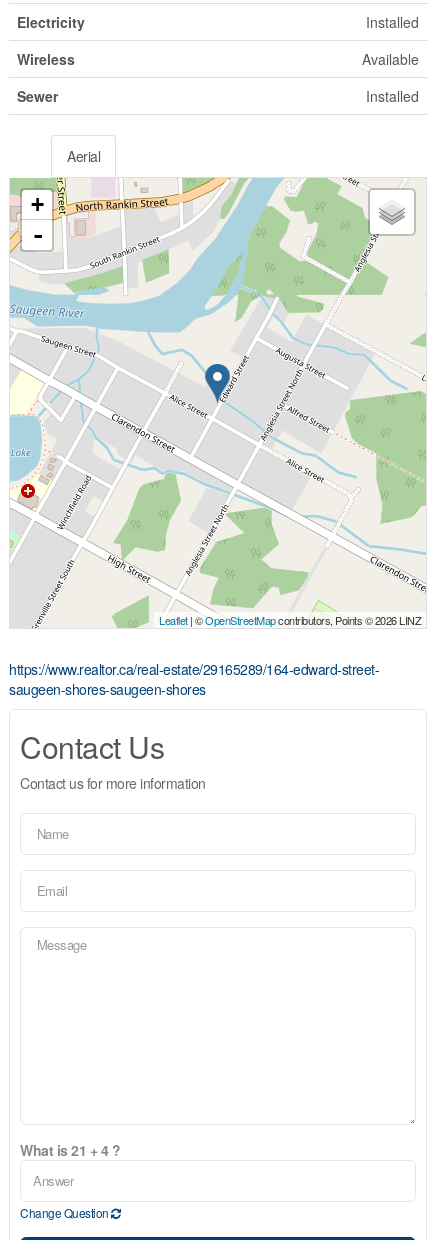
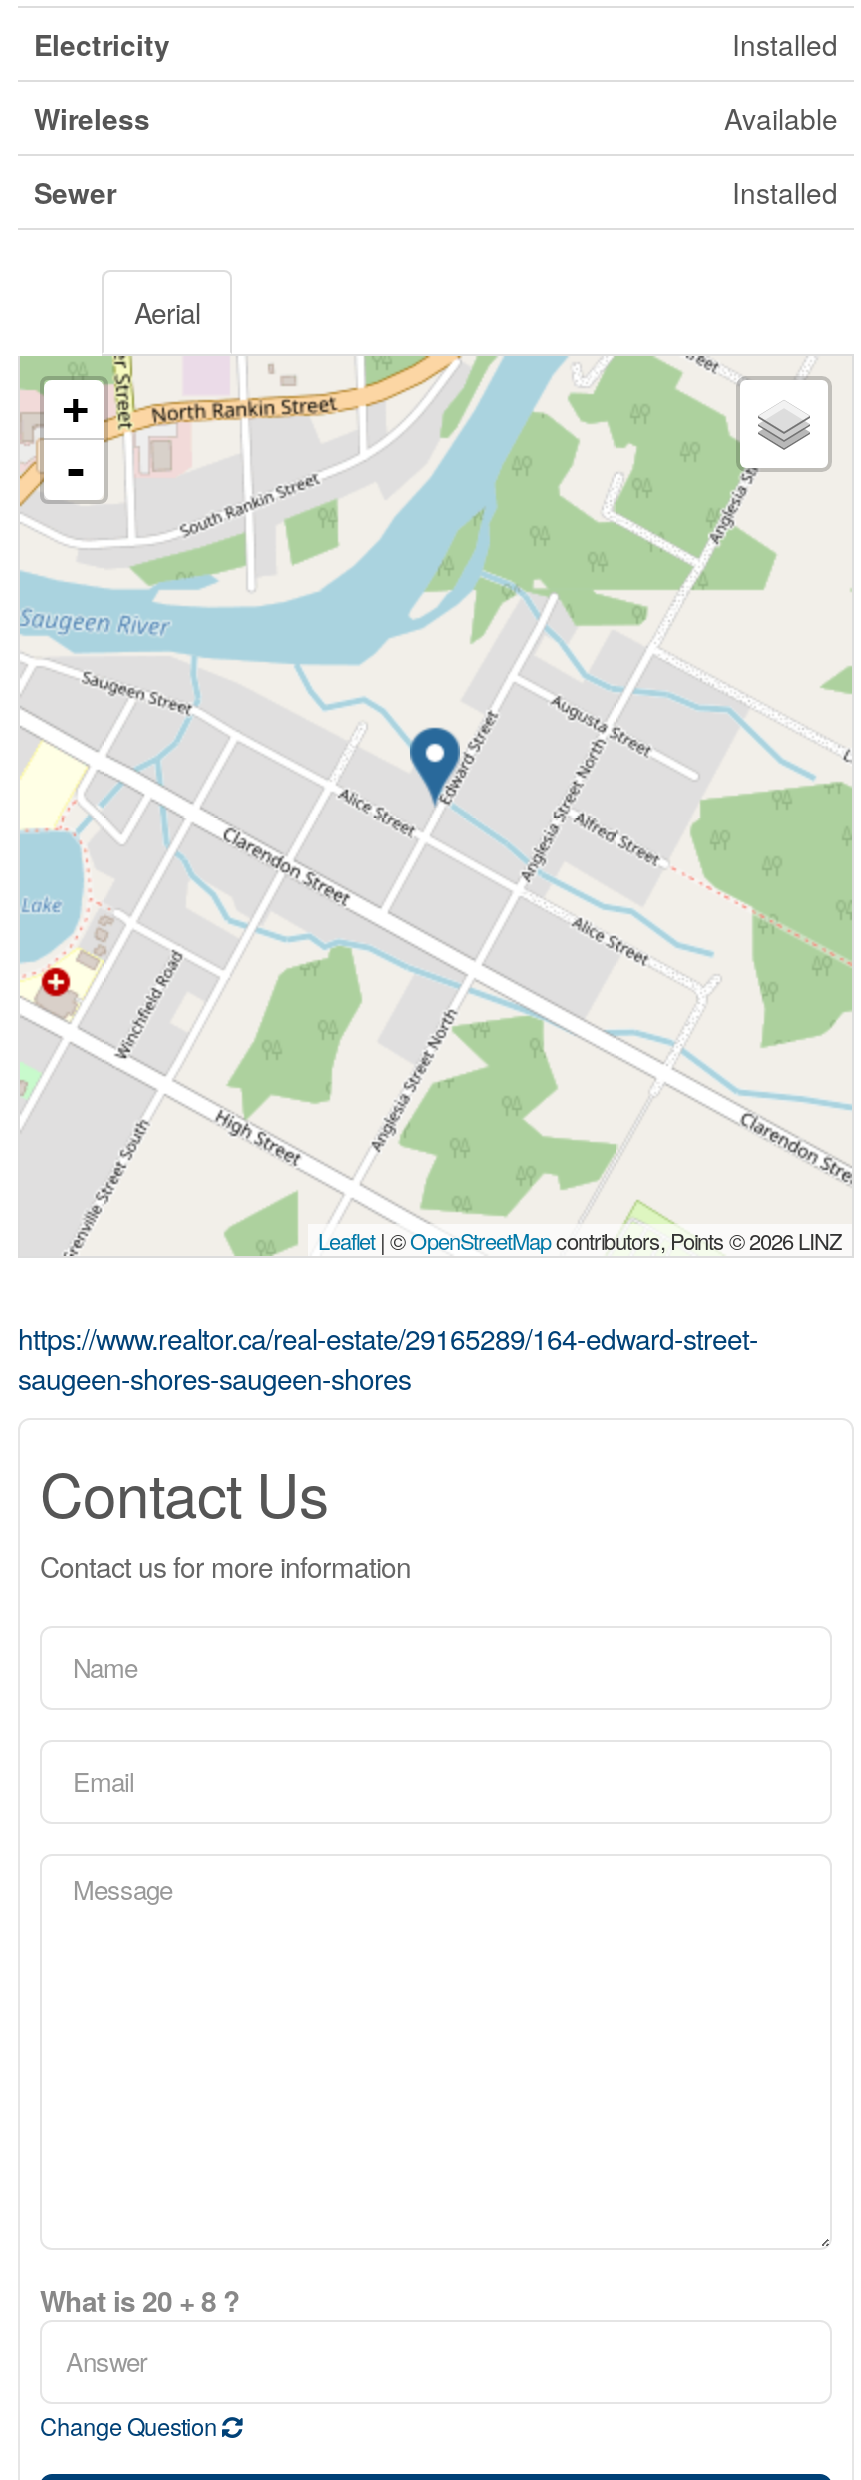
[20,1140,120,1160] What is 21 + 4 ? -> [40,2280,240,2320] What is 20 + 8 ?

